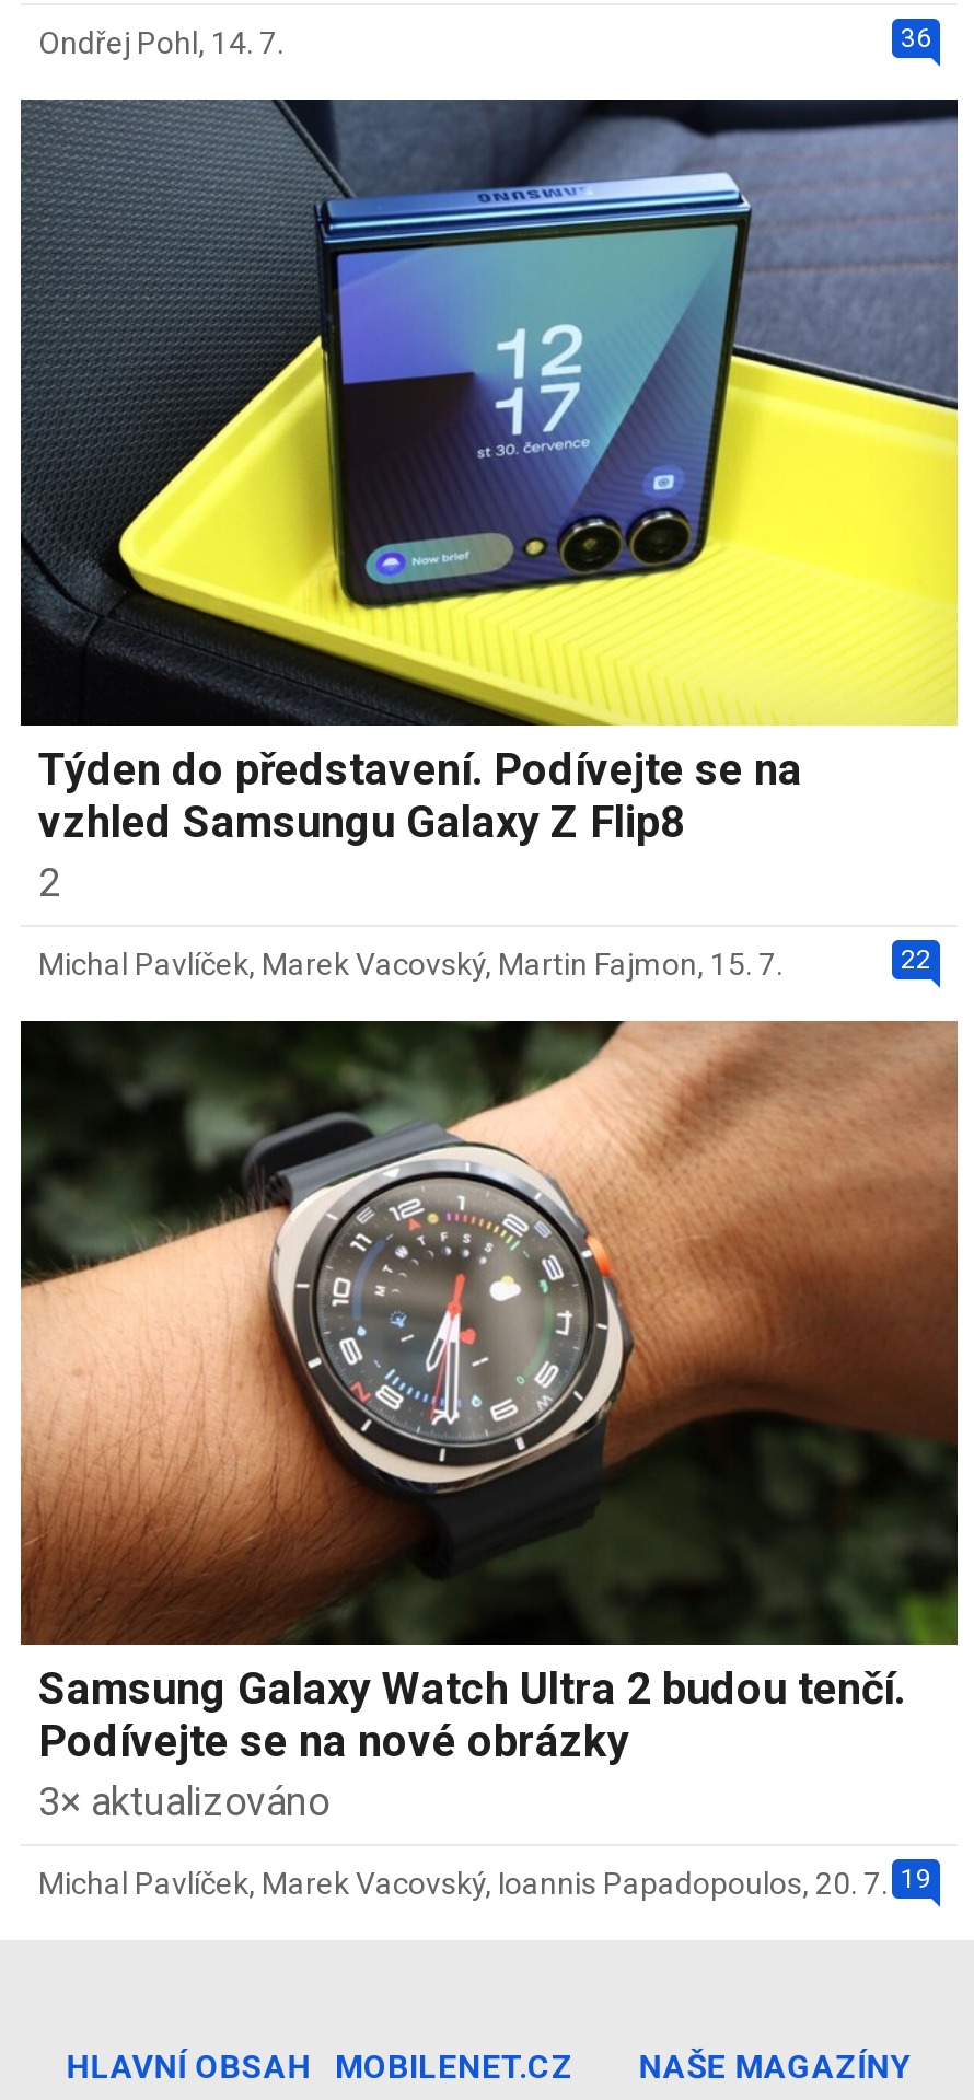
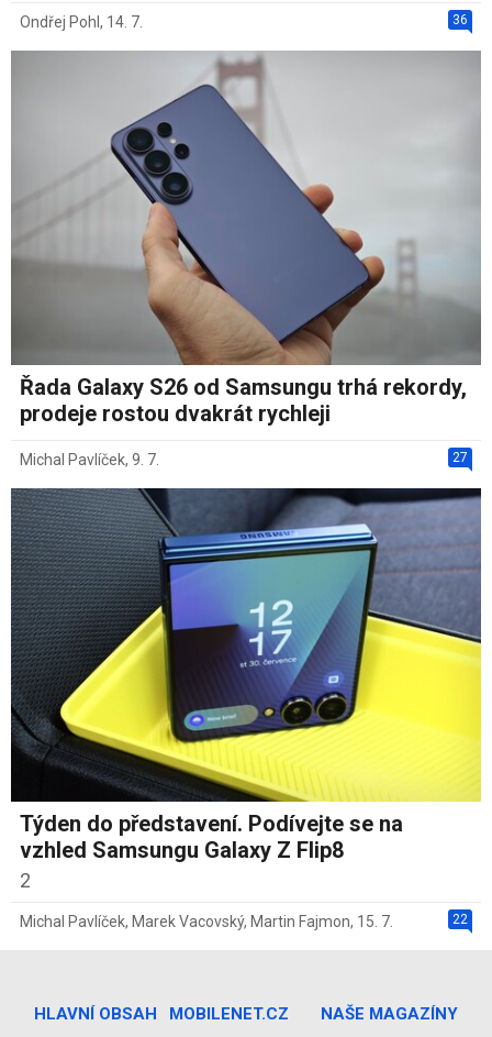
none -> [10,52,482,468] [image] | Řada Galaxy S26 od Samsungu trhá rekordy, | prodeje rostou dvakrát rychleji | 27 | Michal Pavlíček, 9. 7.
moved [19,97,960,981] -> [10,486,482,930]: [image] | Týden do představení. Podívejte se na | vzhled Samsungu Galaxy Z Flip8 | 2 | 22 | Michal Pavlíček, Marek Vacovský, Martin Fajmon, 15. 7.
[19,1019,960,1901] [image] | Samsung Galaxy Watch Ultra 2 budou tenčí. | Podívejte se na nové obrázky | 3× aktualizováno | 19 | Michal Pavlíček, Marek Vacovský, Ioannis Papadopoulos, 20. 7. -> none

